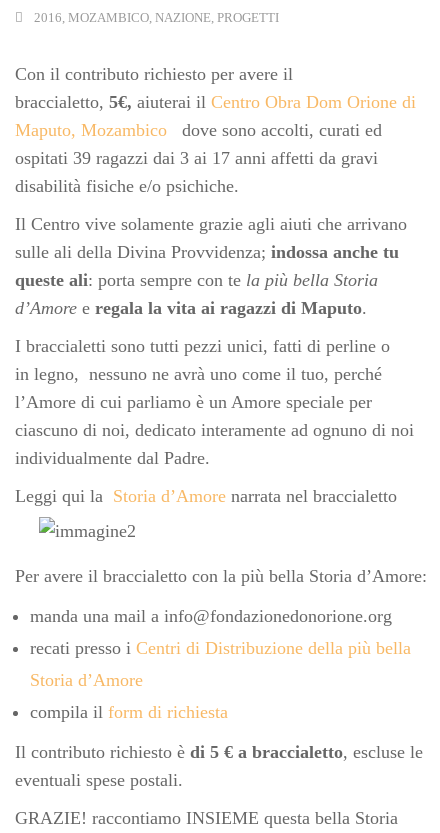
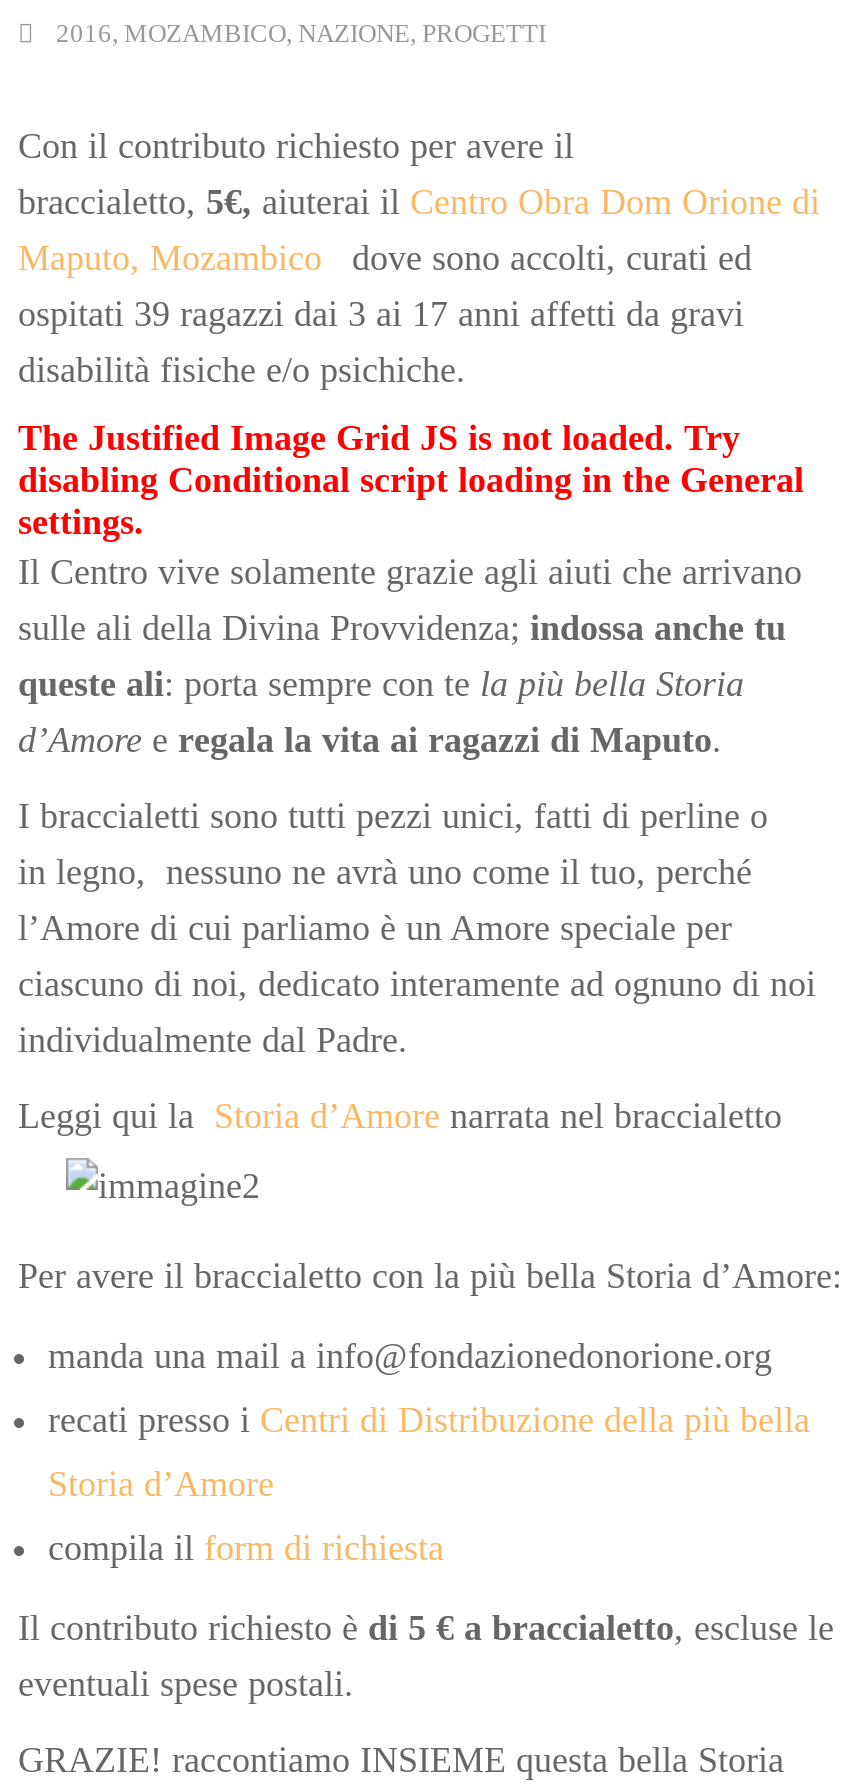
none -> [18,418,804,542] The Justified Image Grid JS is not loaded. Try | disabling Conditional script loading in the General | settings.

